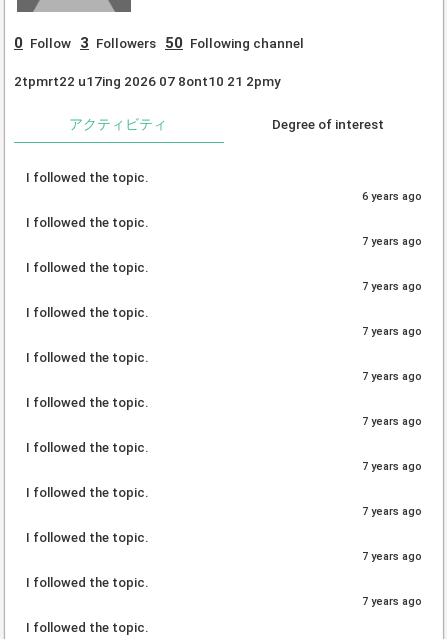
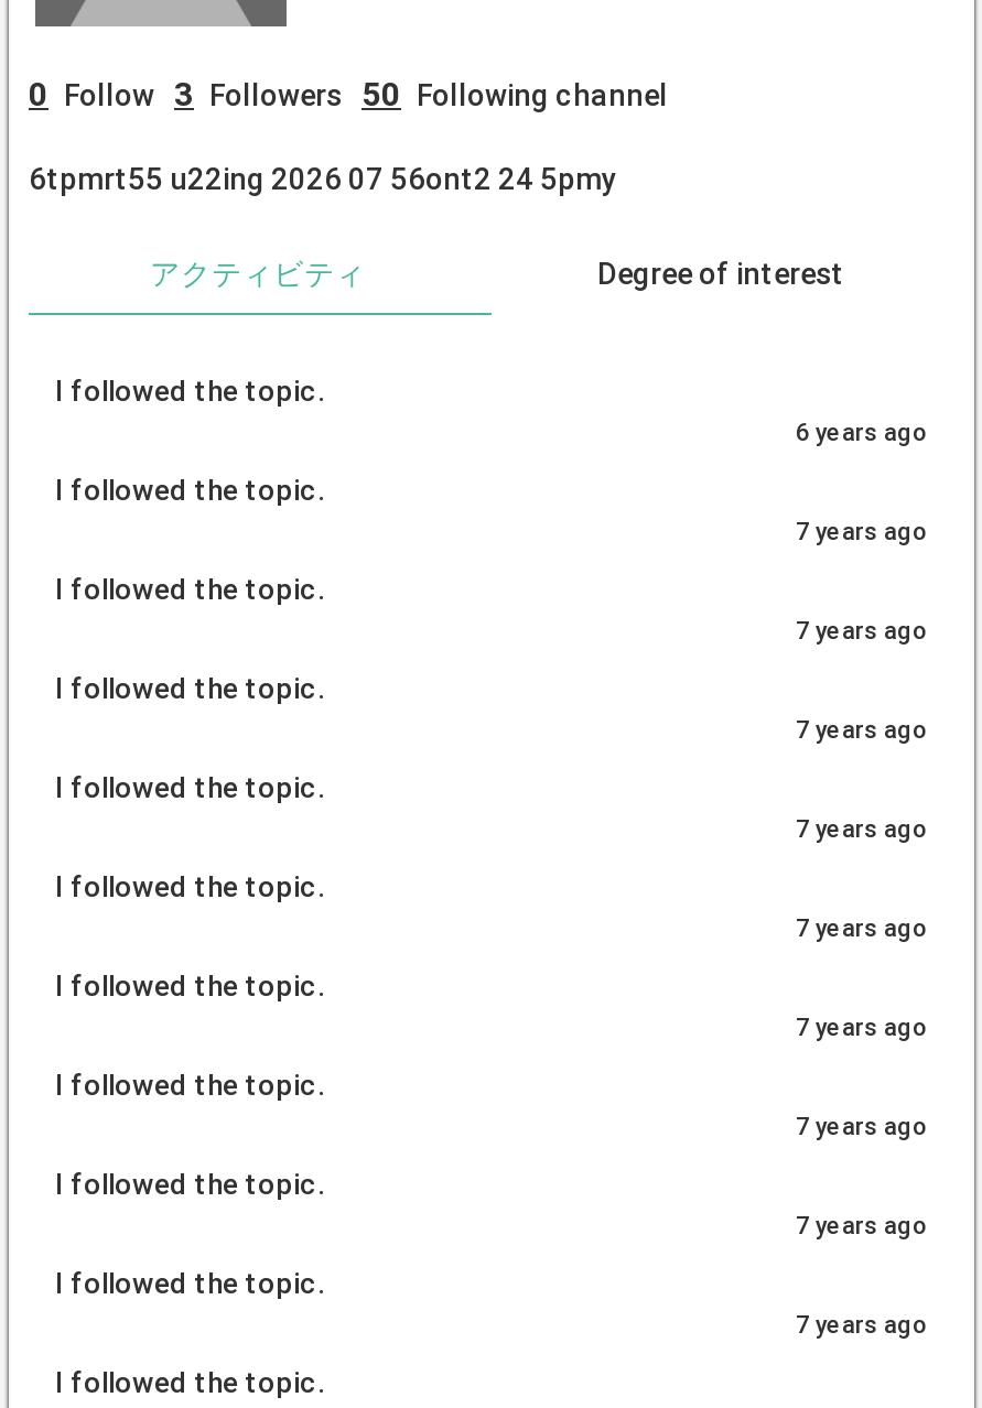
[14,73,281,89] 2tpmrt22 u17ing 2026 07 8ont10 21 2pmy -> [29,161,617,196] 6tpmrt55 u22ing 2026 07 56ont2 24 5pmy

